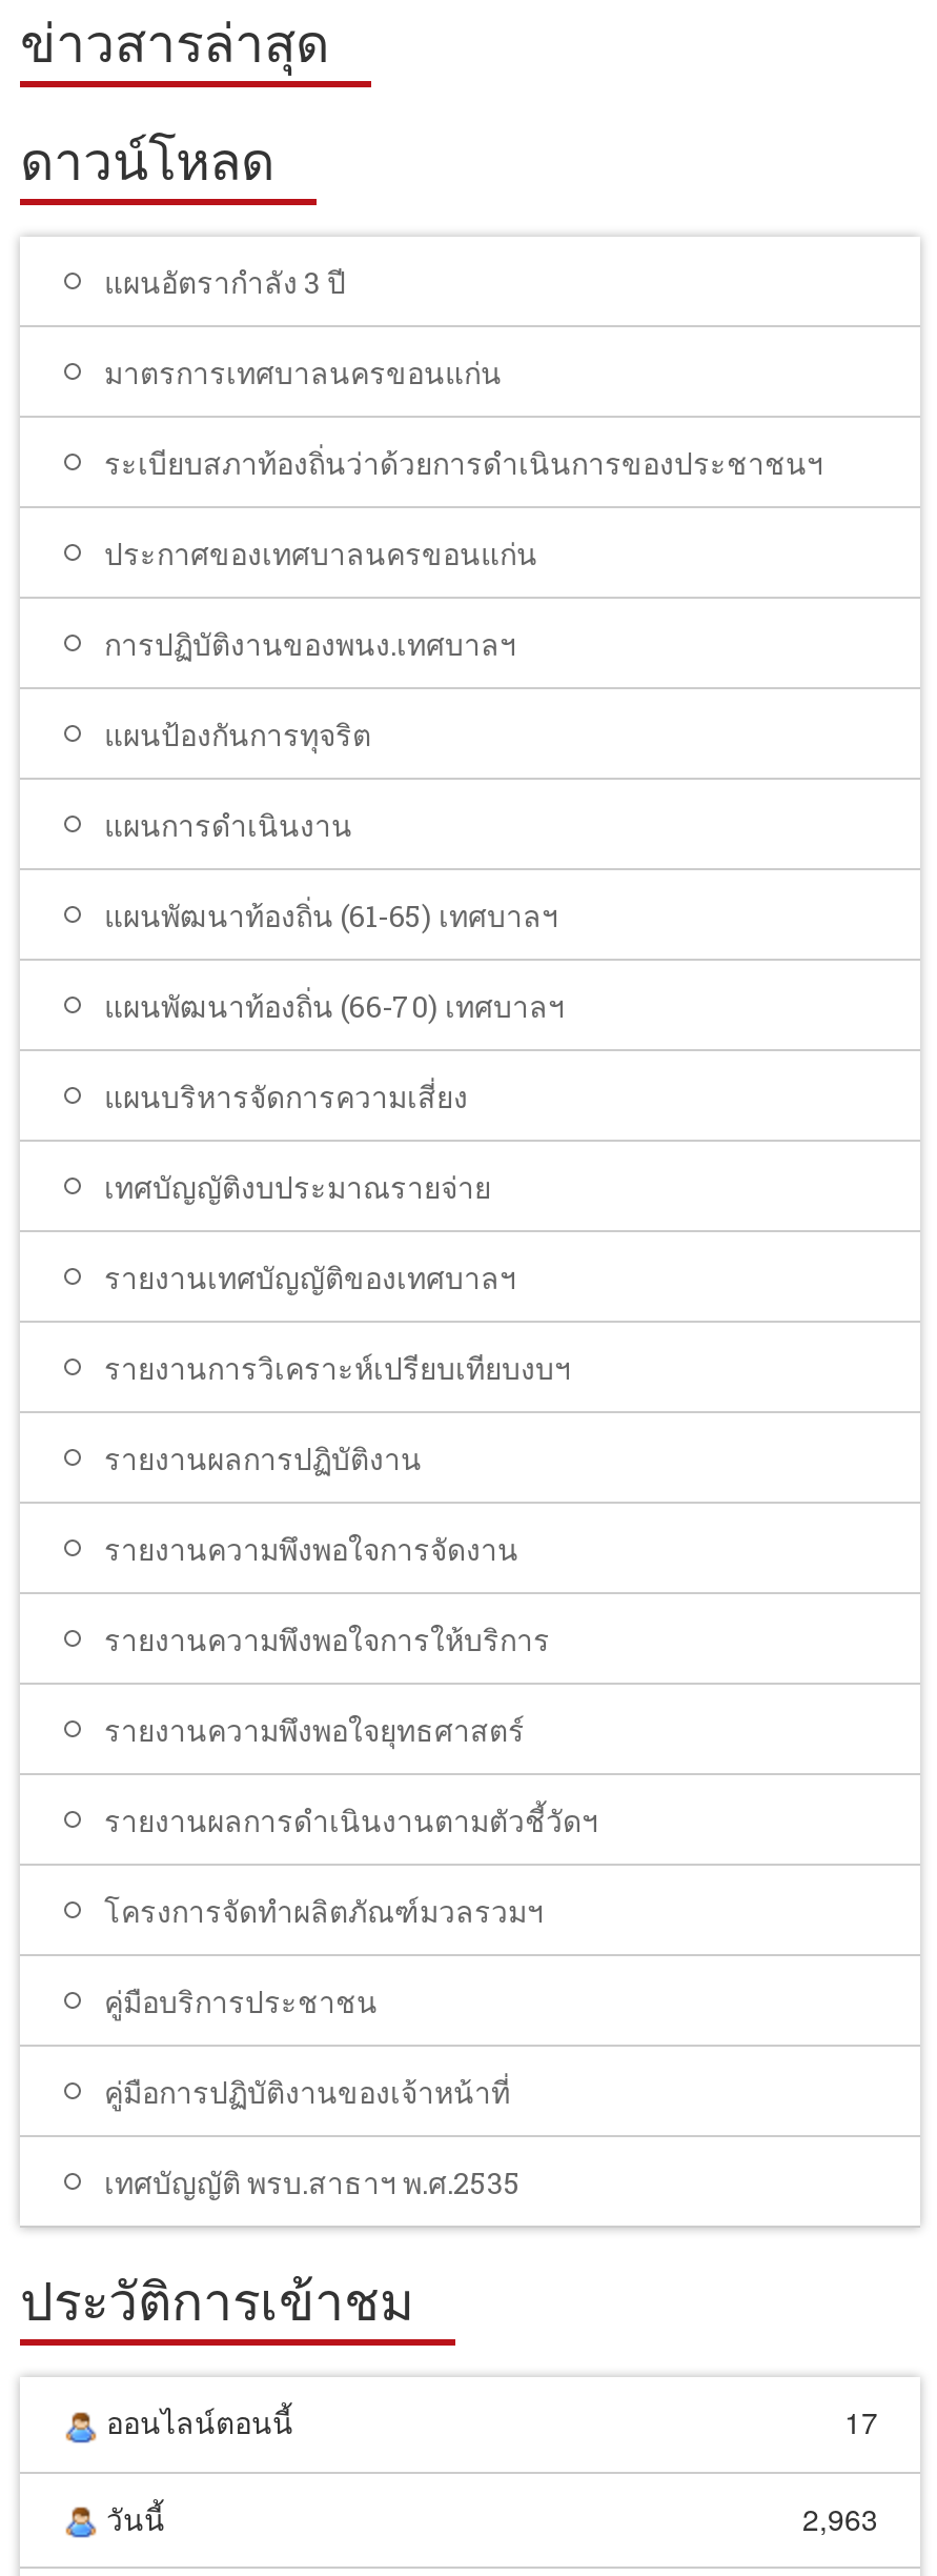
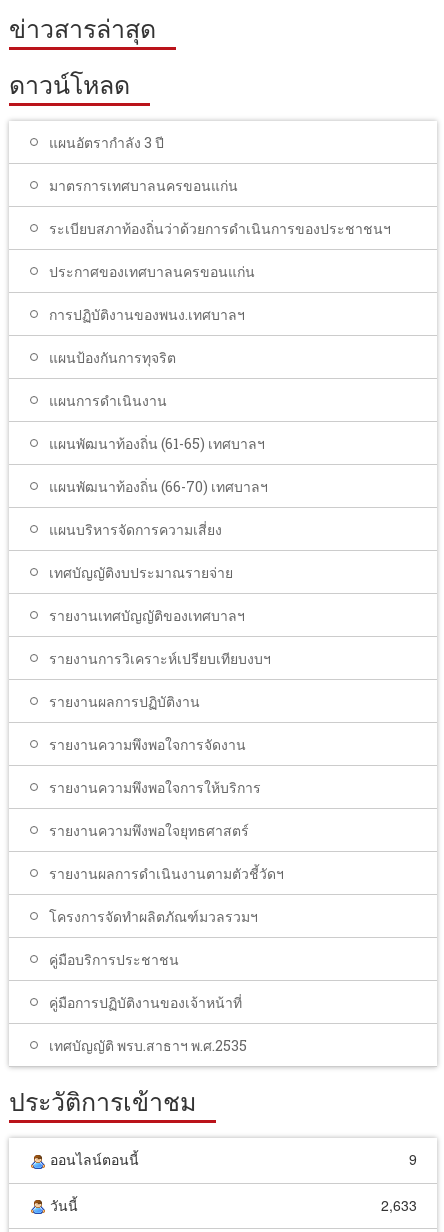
[844,2401,878,2443] 17 -> [409,1149,417,1169] 9
[802,2496,878,2539] 2,963 -> [381,1195,417,1215] 2,633

